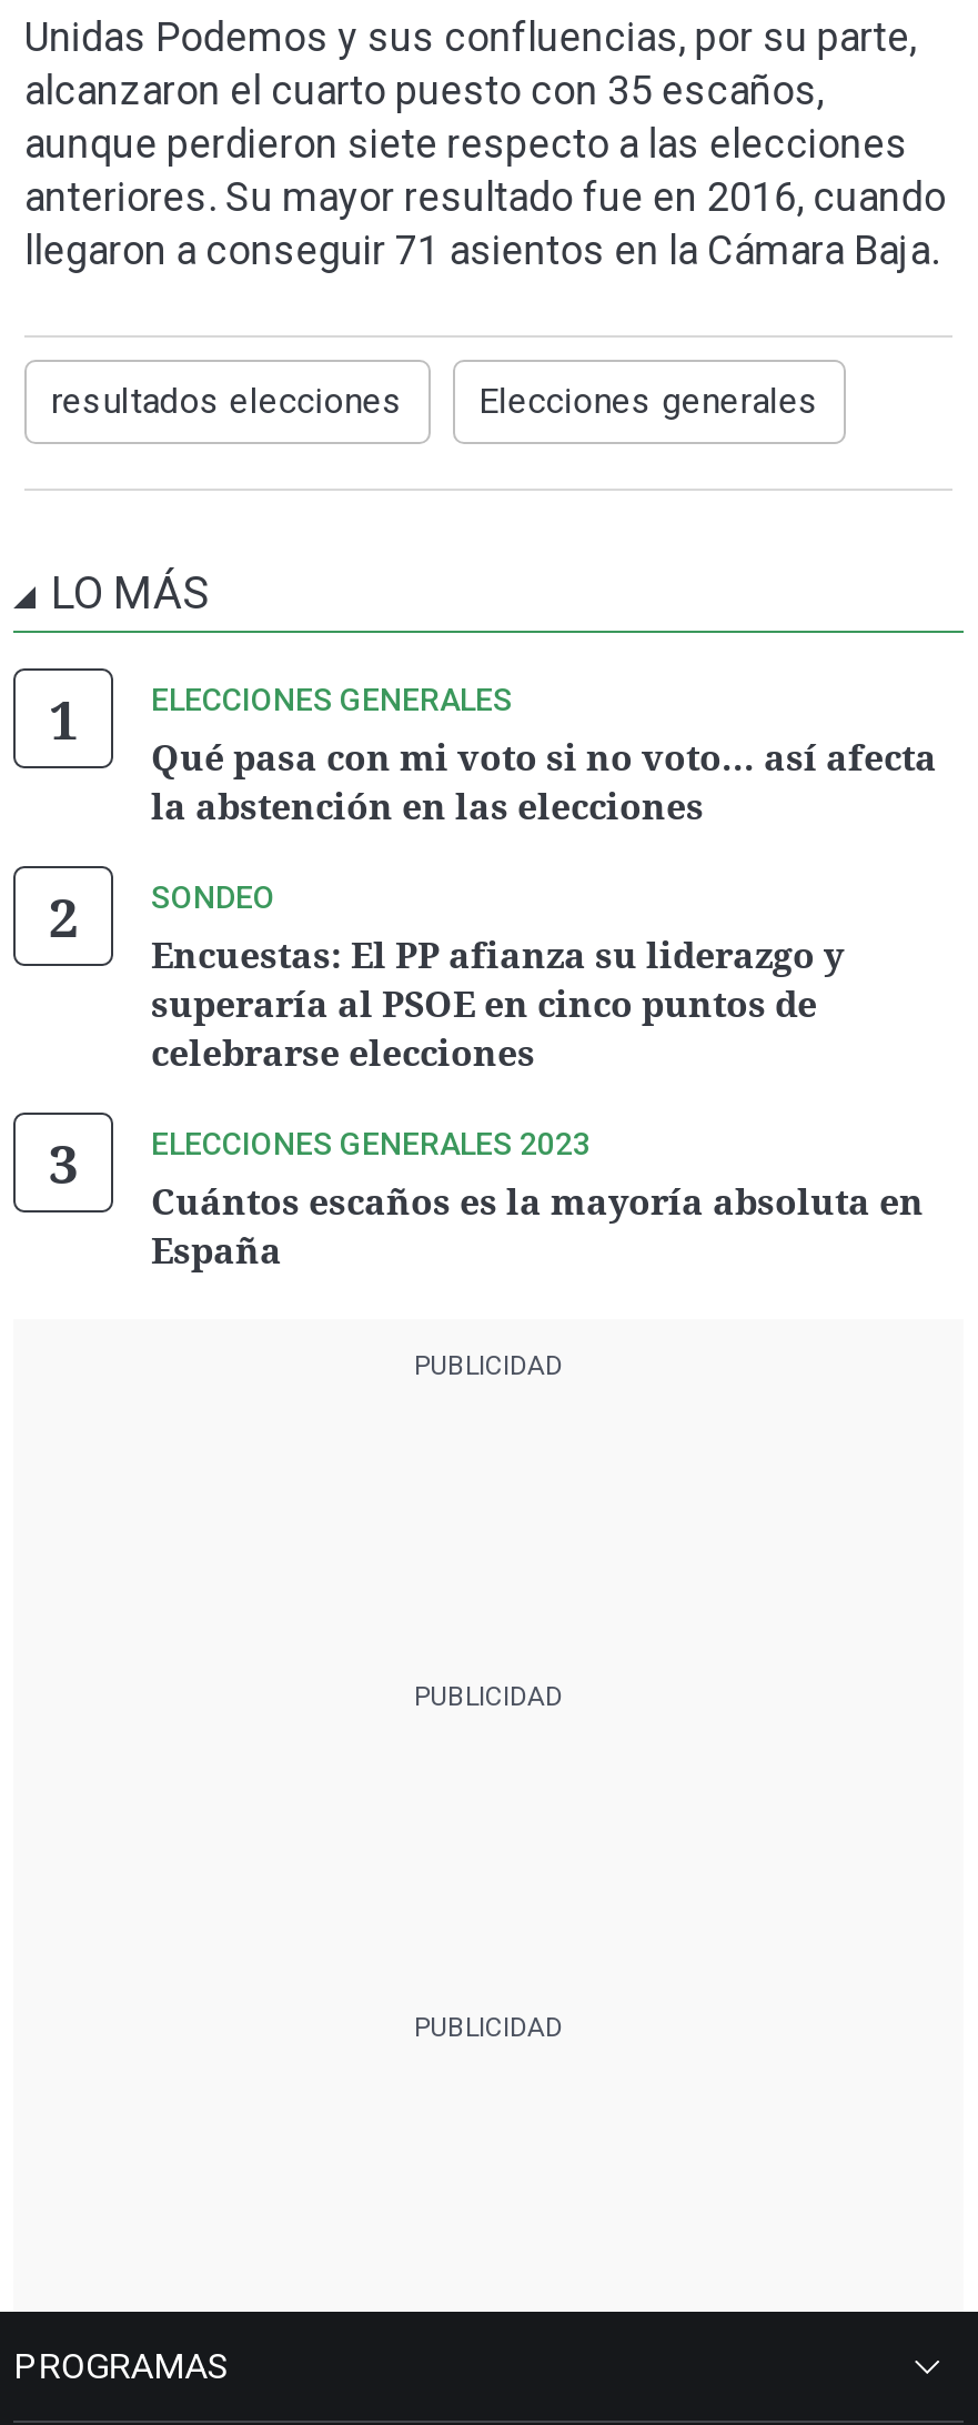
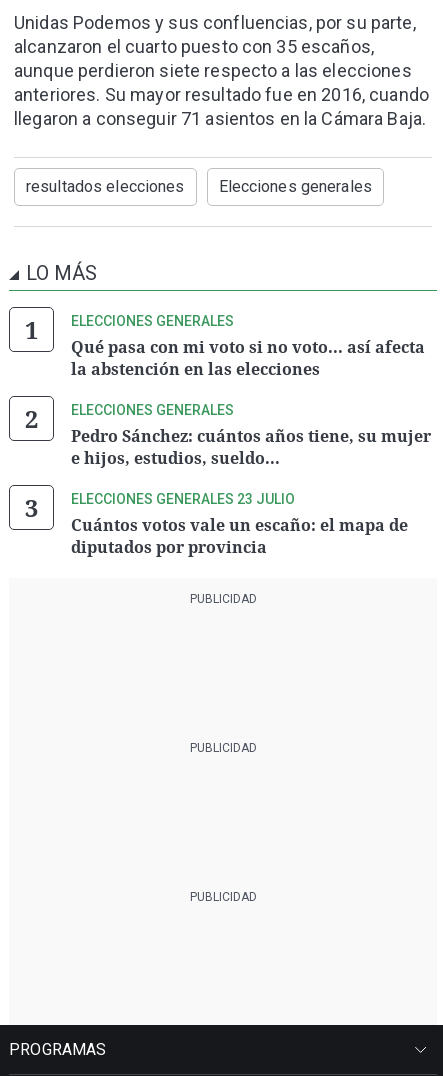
[151,879,844,1077] SONDEO | Encuestas: El PP afianza su liderazgo y | superaría al PSOE en cinco puntos de | celebrarse elecciones -> [71,402,431,469] ELECCIONES GENERALES | Pedro Sánchez: cuántos años tiene, su mujer | e hijos, estudios, sueldo...
[151,1126,924,1275] ELECCIONES GENERALES 2023 | Cuántos escaños es la mayoría absoluta en | España -> [71,491,408,558] ELECCIONES GENERALES 23 JULIO | Cuántos votos vale un escaño: el mapa de | diputados por provincia

